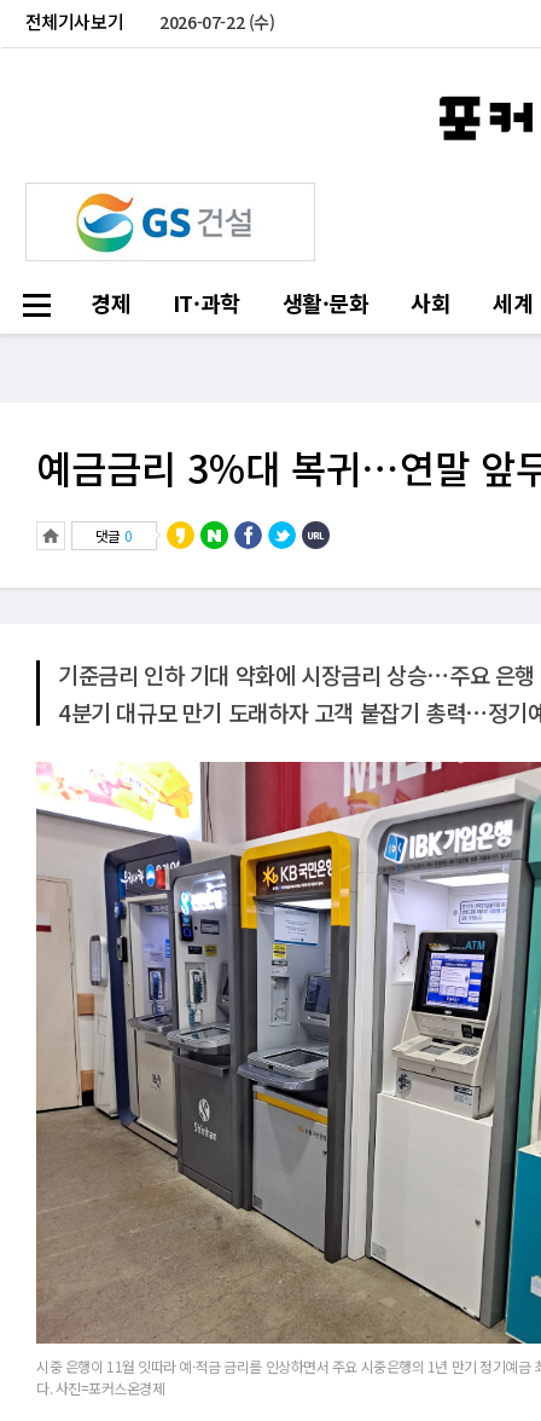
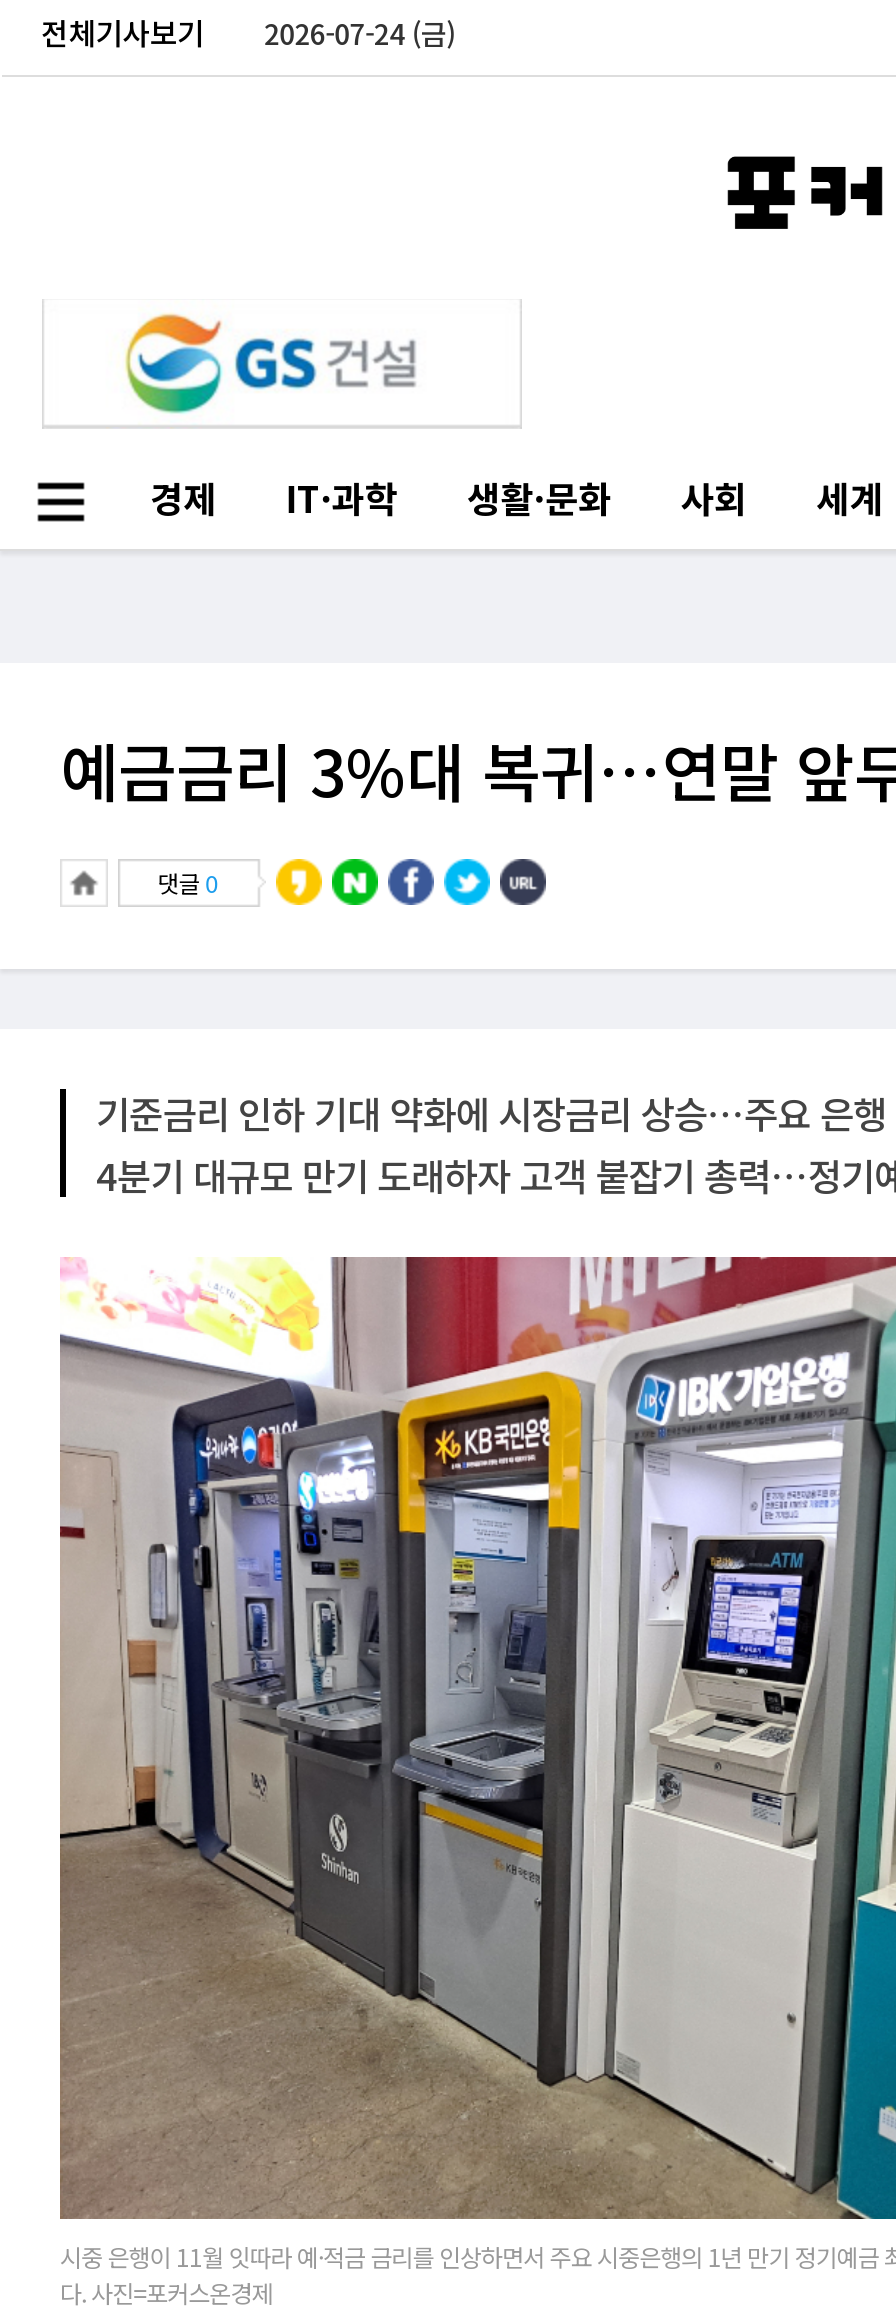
[25,8,275,34] 전체기사보기 2026-07-22 (수) -> [41,11,455,53] 전체기사보기 2026-07-24 (금)

